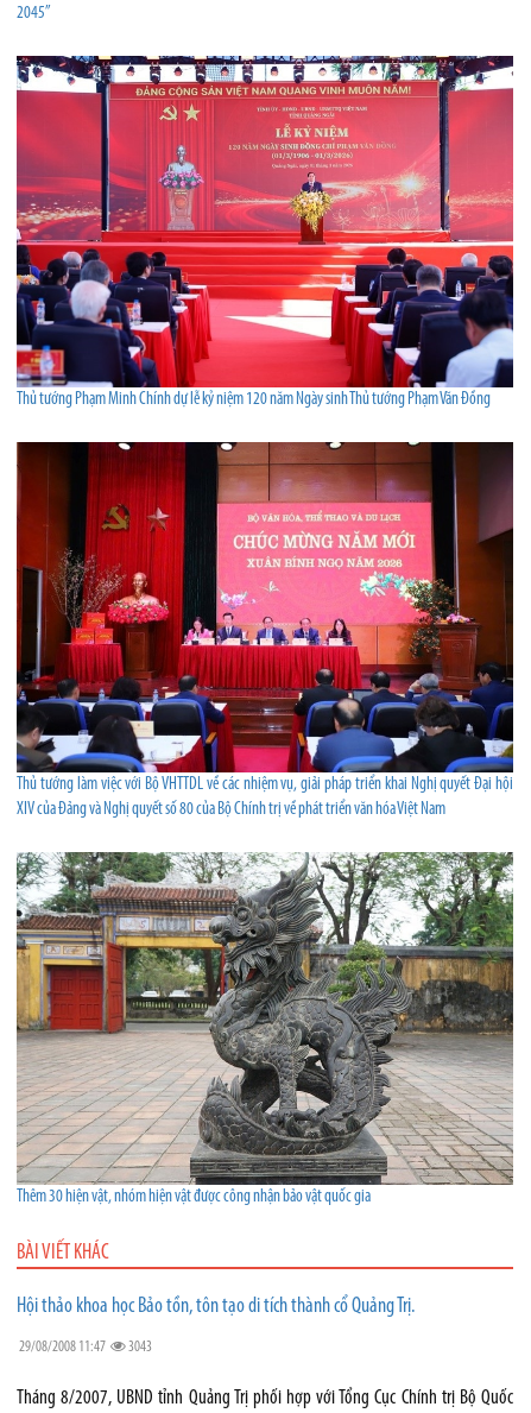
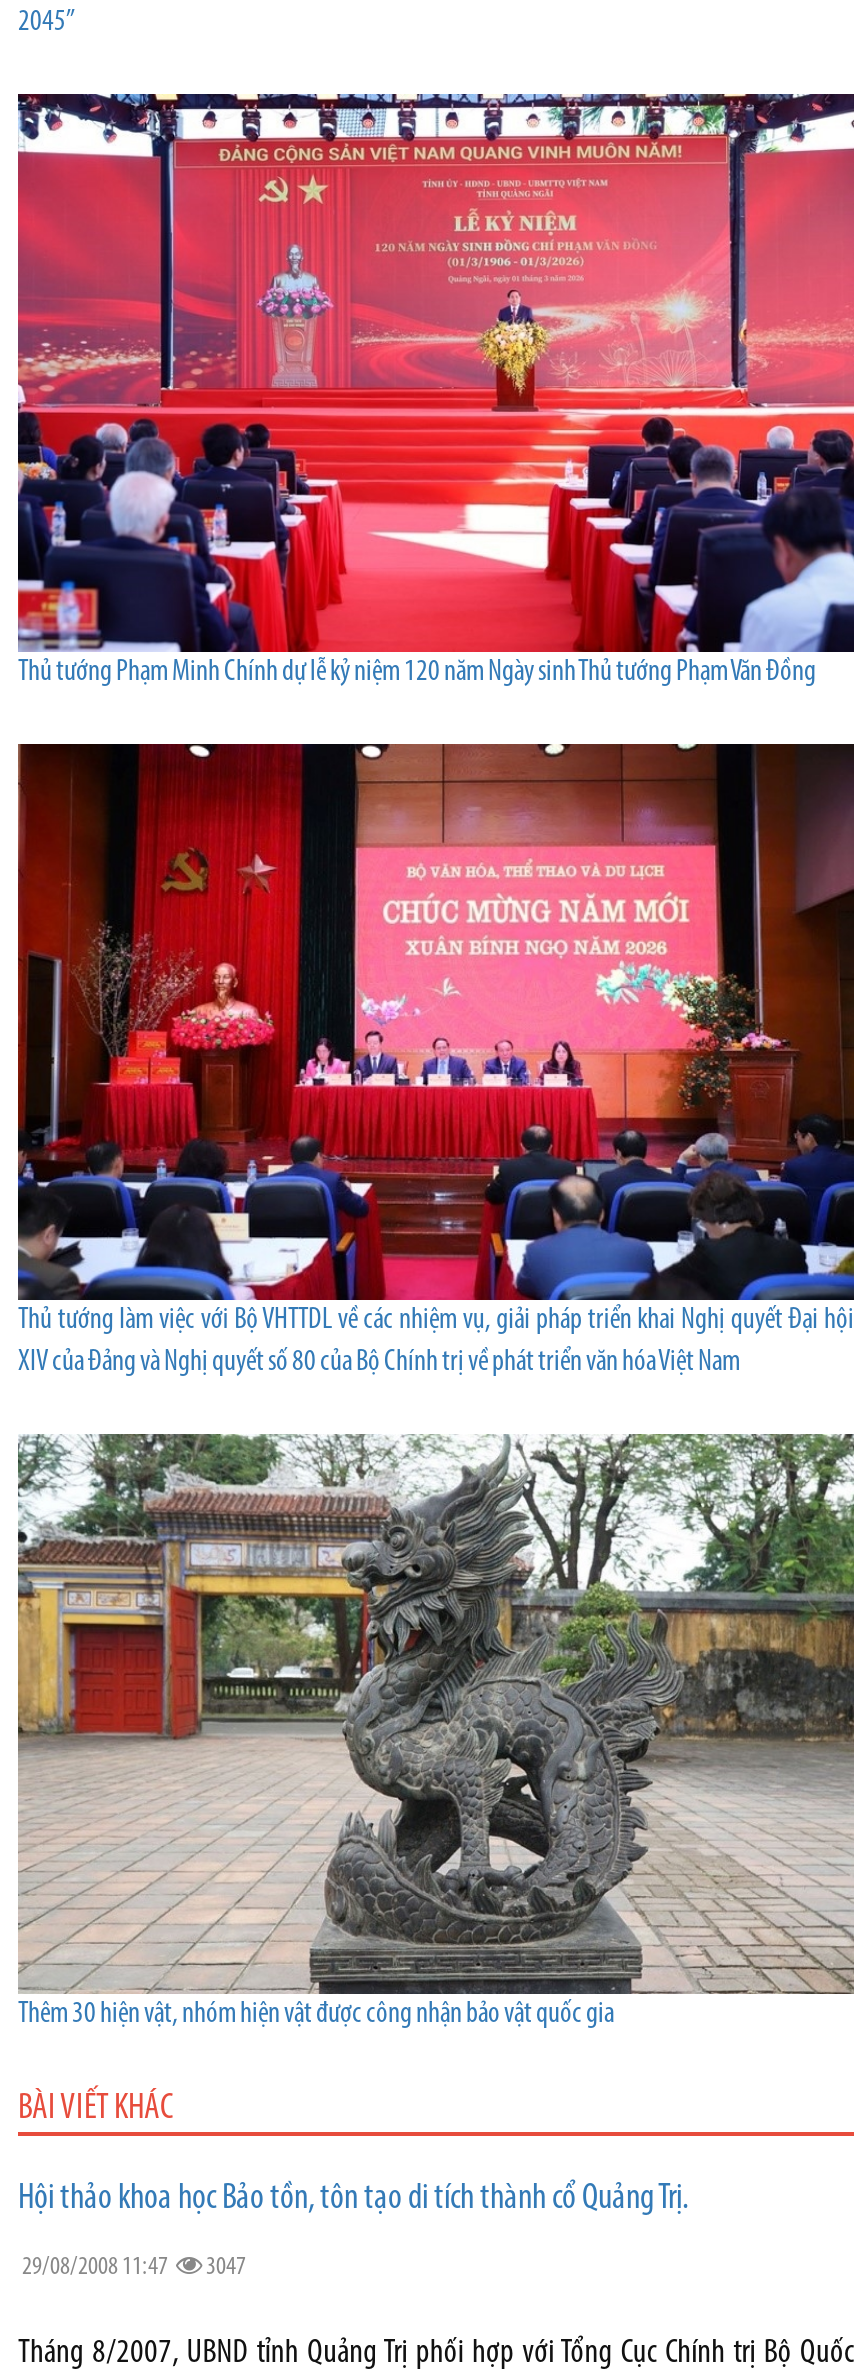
[19,1339,152,1354] 29/08/2008 11:47 3043 -> [22,2253,246,2279] 29/08/2008 11:47 3047

